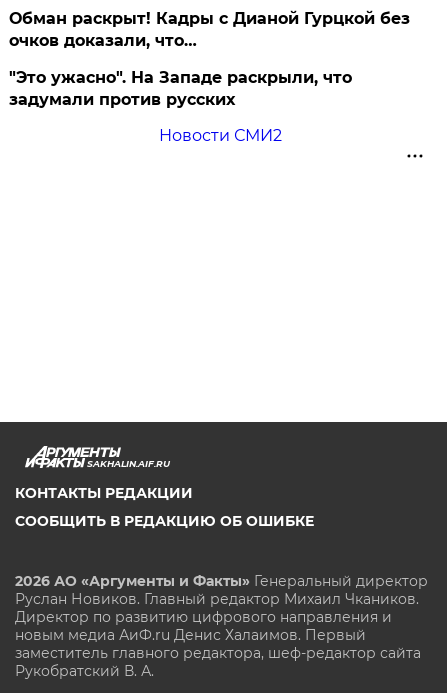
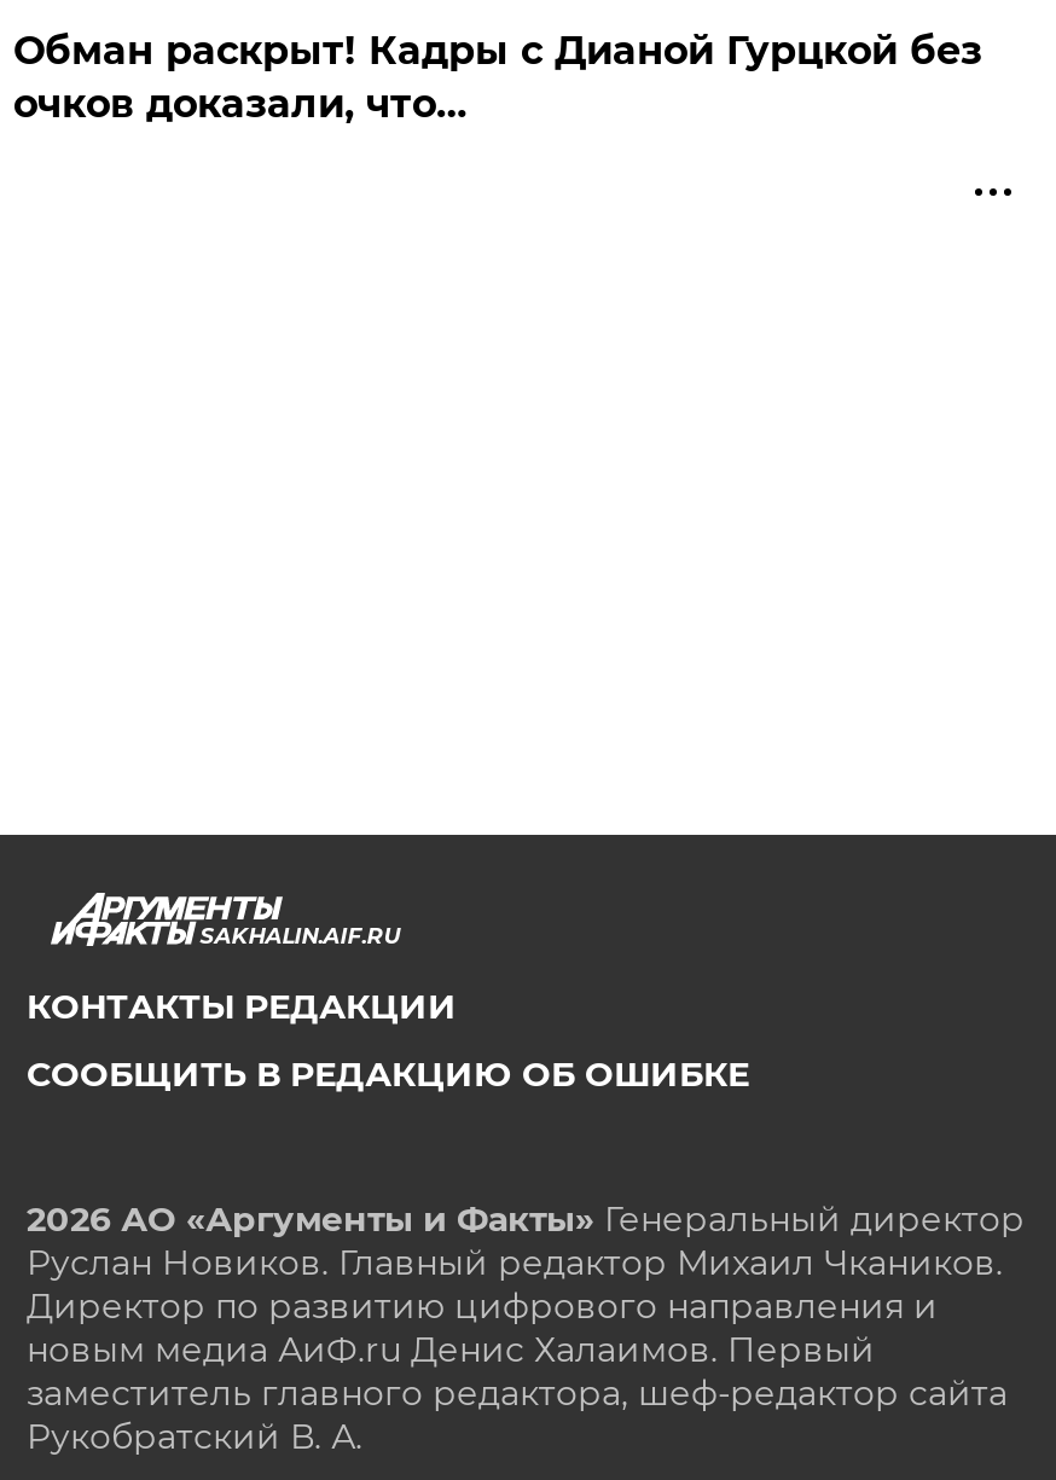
[9,68,352,145] "Это ужасно". На Западе раскрыли, что | задумали против русских | Новости СМИ2 -> none

